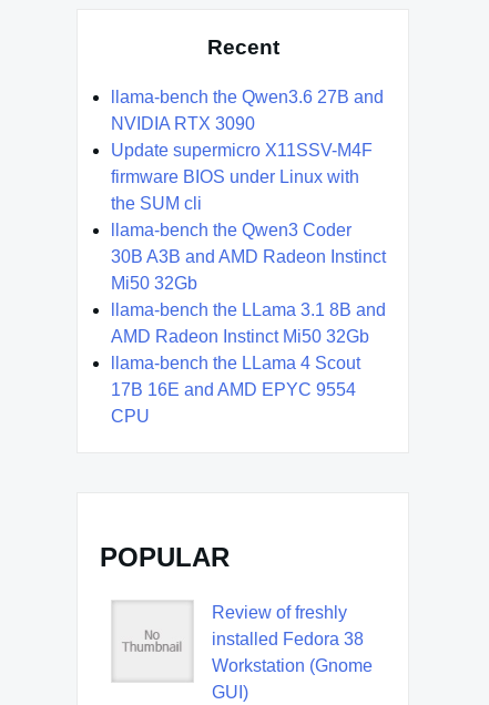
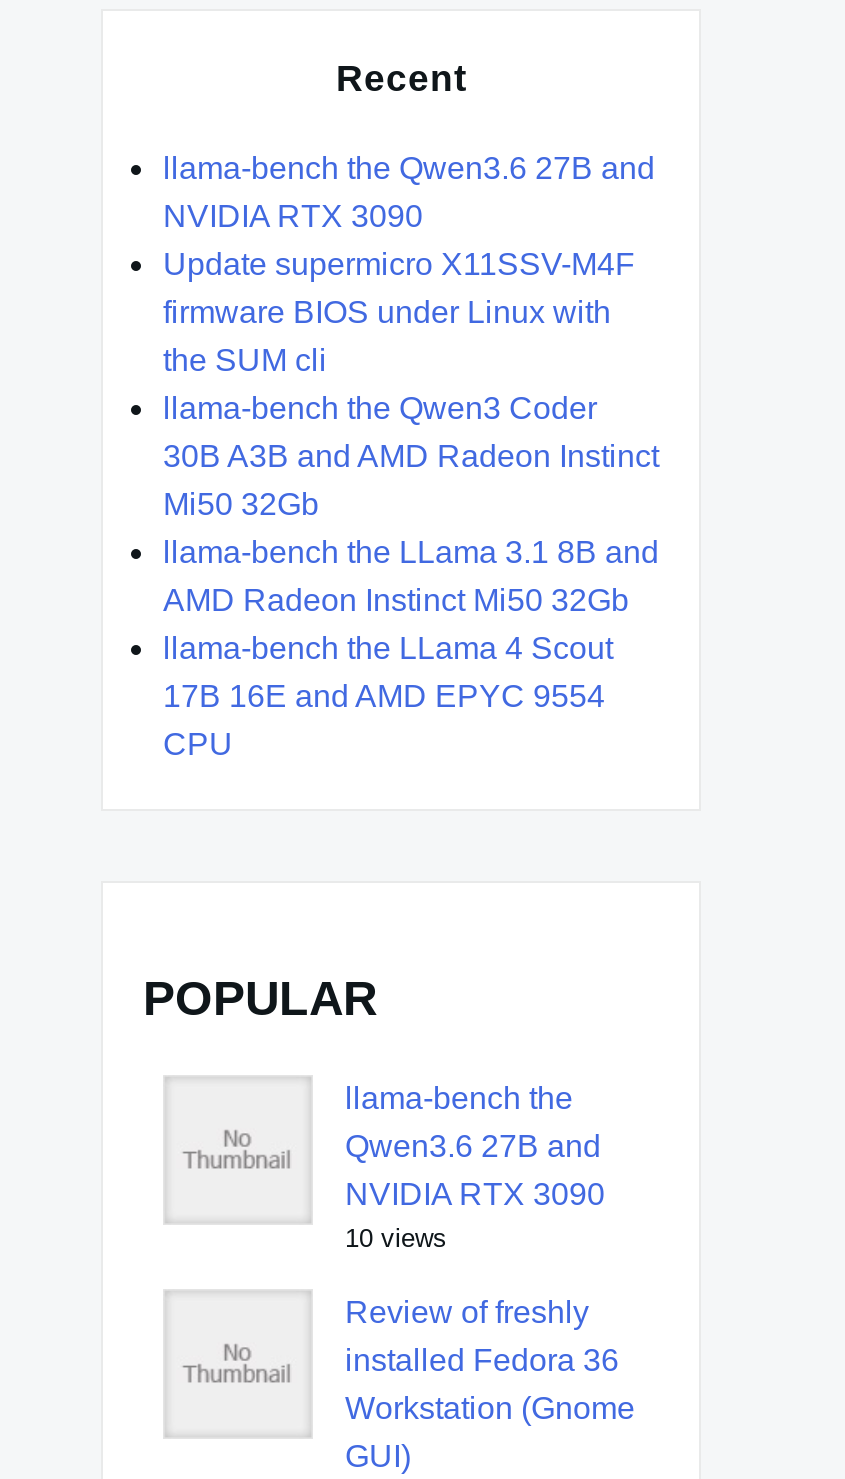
none -> [345,1081,605,1253] llama-bench the | Qwen3.6 27B and | NVIDIA RTX 3090 | 10 views
[212,630,364,648] installed Fedora 38 -> [345,1343,619,1377] installed Fedora 36

